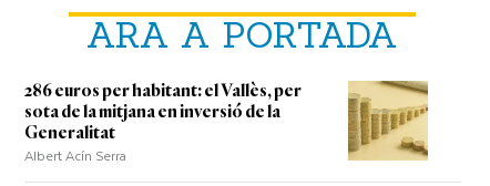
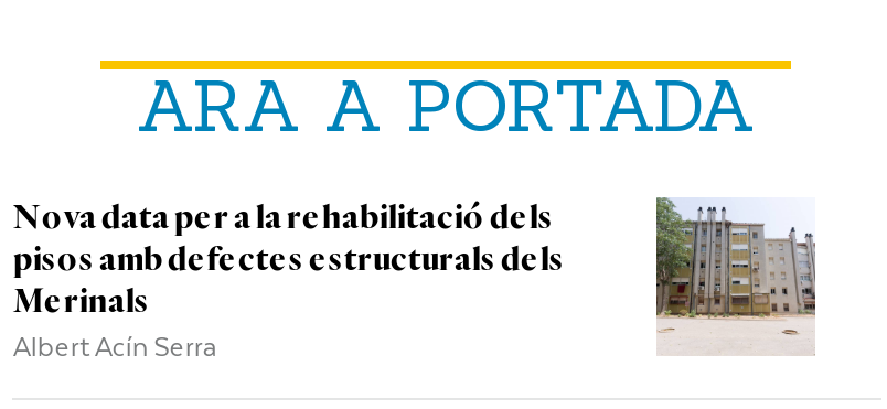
[25,82,302,142] 286 euros per habitant: el Vallès, per | sota de la mitjana en inversió de la | Generalitat -> [13,200,565,319] Nova data per a la rehabilitació dels | pisos amb defectes estructurals dels | Merinals
[347,80,429,161] [image] -> [654,195,817,354] [image]

